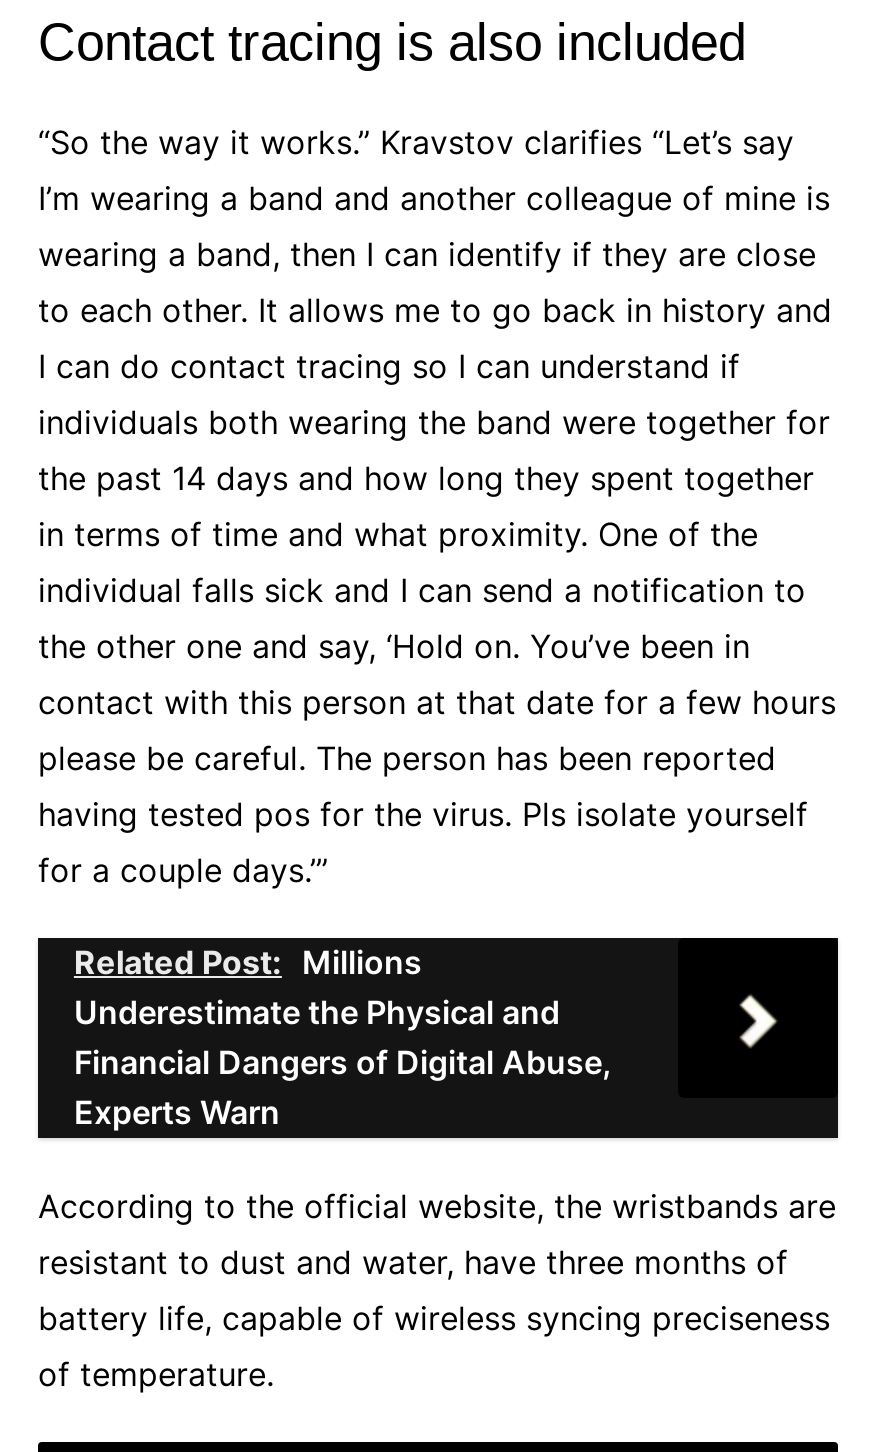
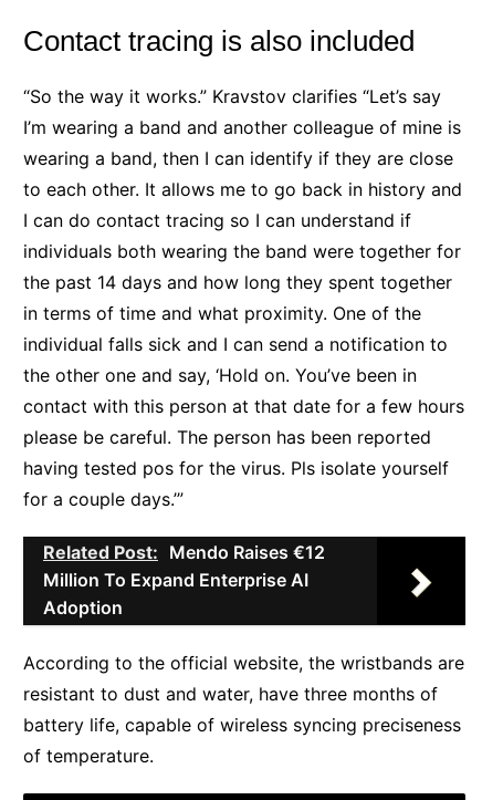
[74,942,612,1132] Related Post: Millions | Underestimate the Physical and | Financial Dangers of Digital Abuse, | Experts Warn -> [43,541,325,618] Related Post: Mendo Raises €12 | Million To Expand Enterprise AI | Adoption

